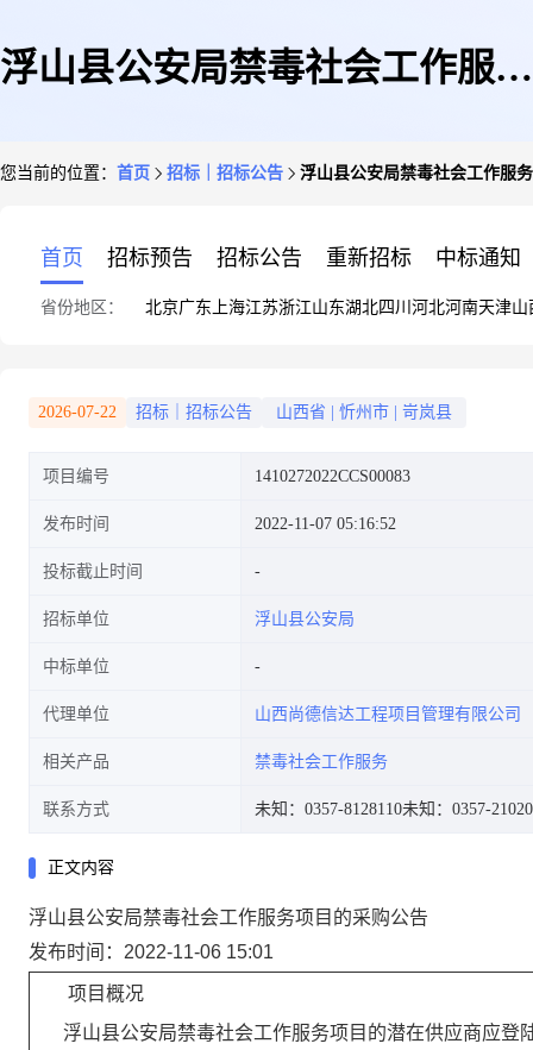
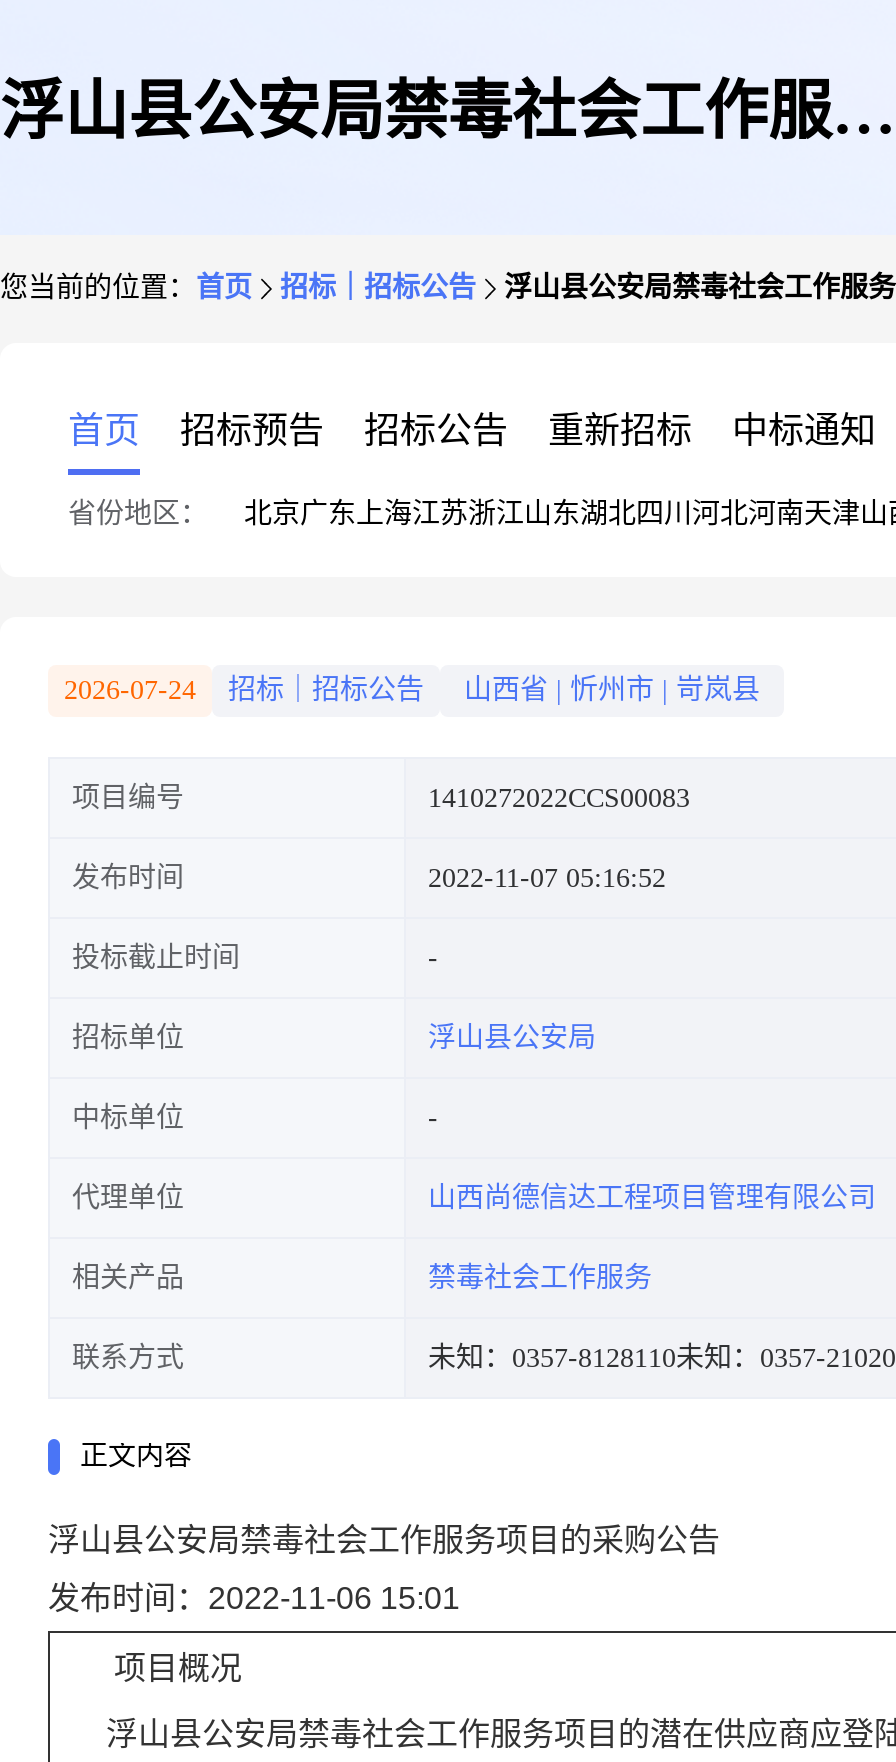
[38,403,117,421] 2026-07-22 -> [64,675,196,705] 2026-07-24

